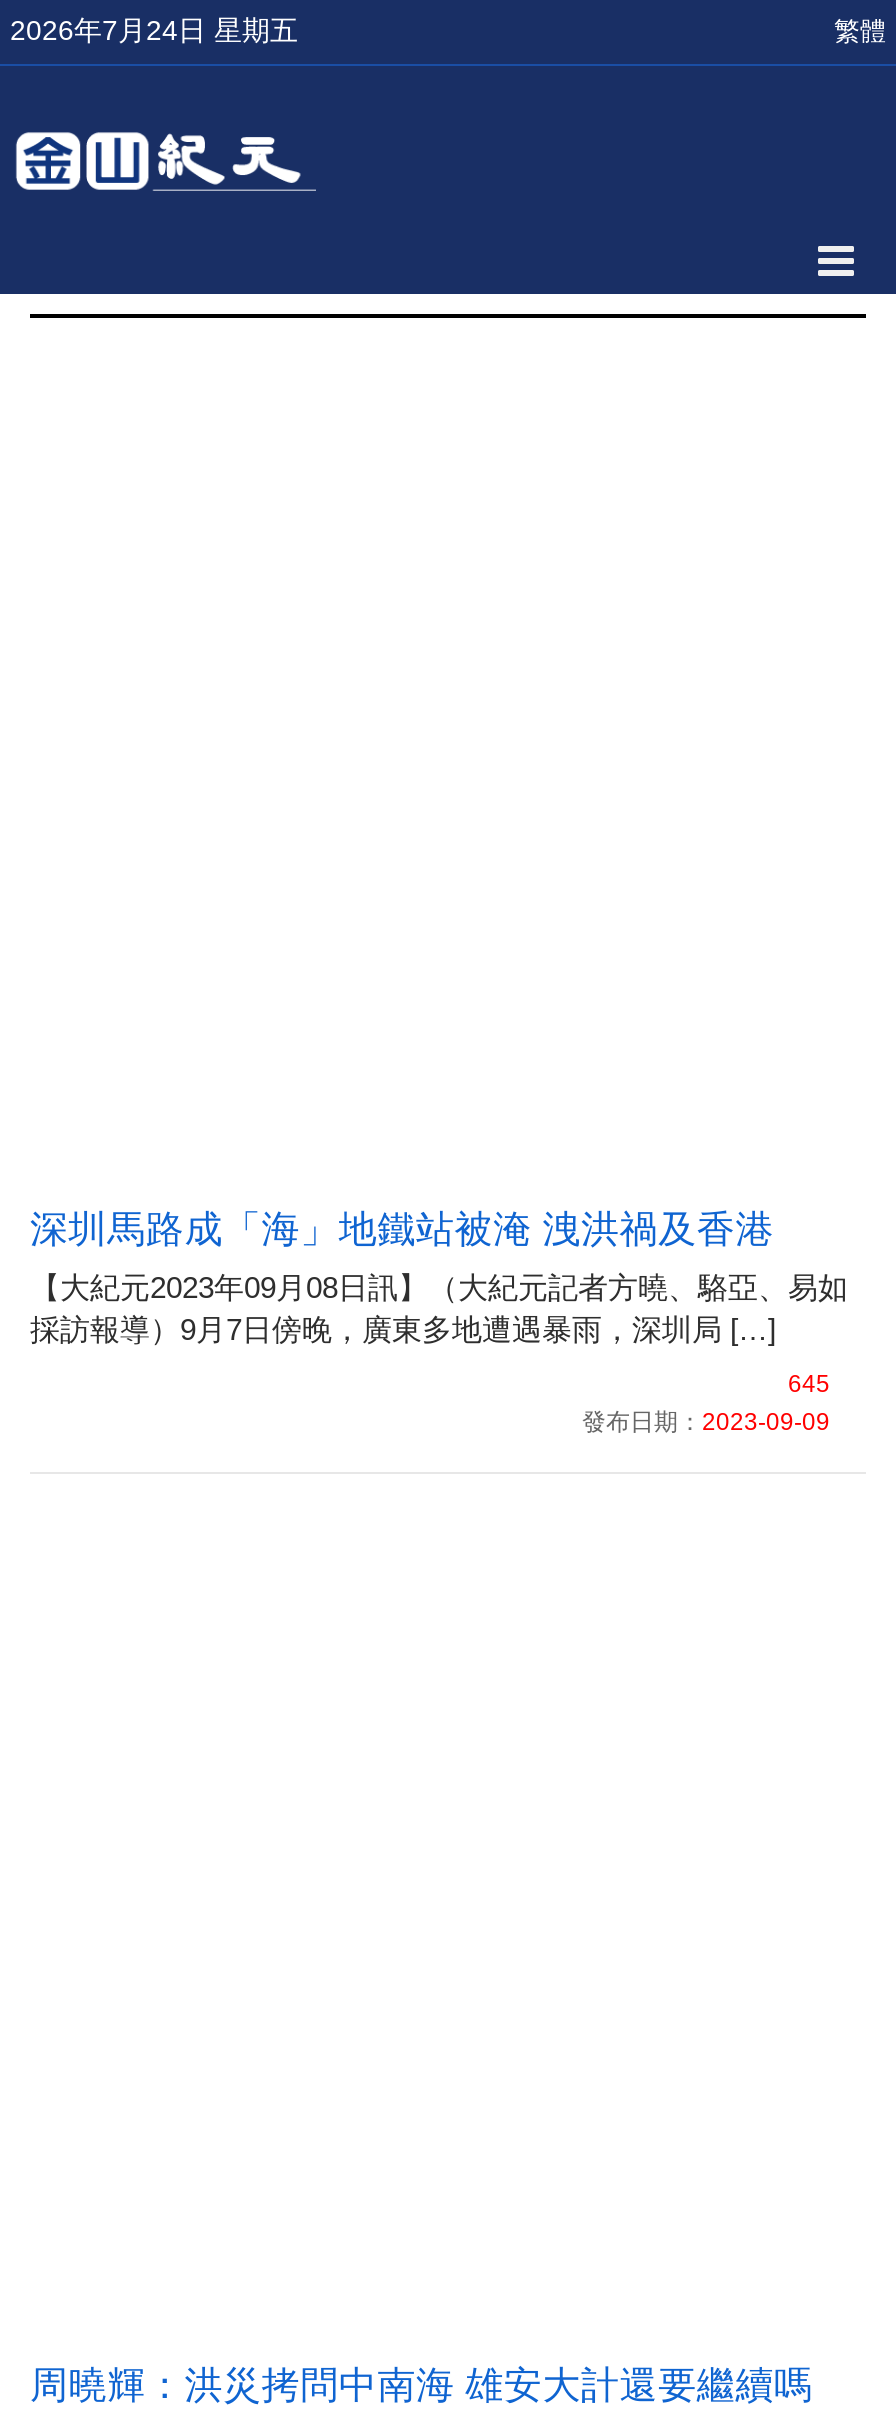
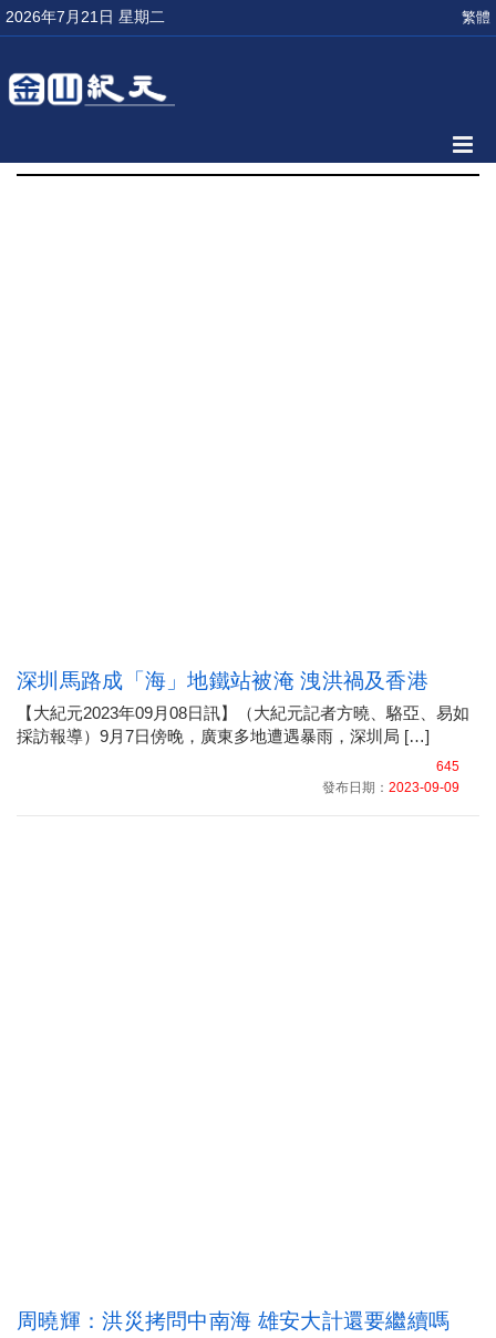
[10,14,298,46] 2026年7月24日 星期五 -> [6,8,165,25] 2026年7月21日 星期二

